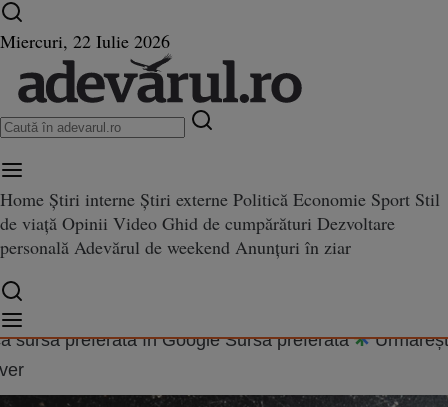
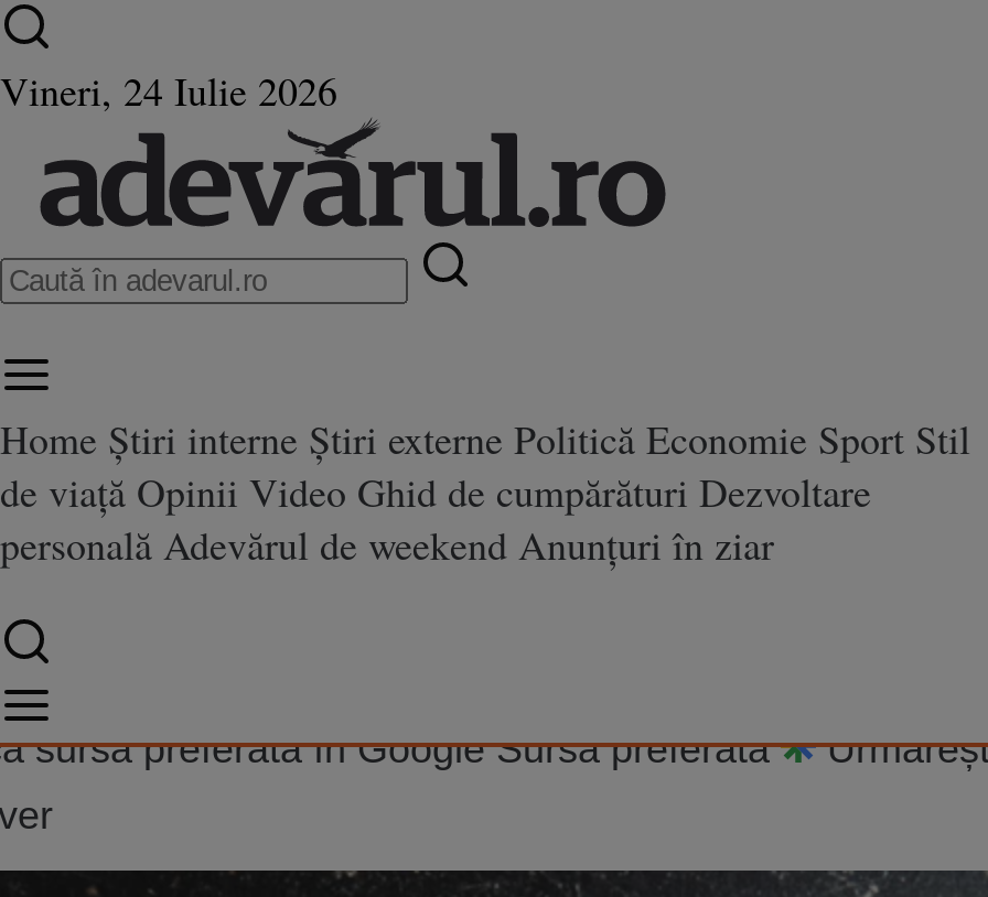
[0,29,170,53] Miercuri, 22 Iulie 2026 -> [0,64,337,117] Vineri, 24 Iulie 2026

